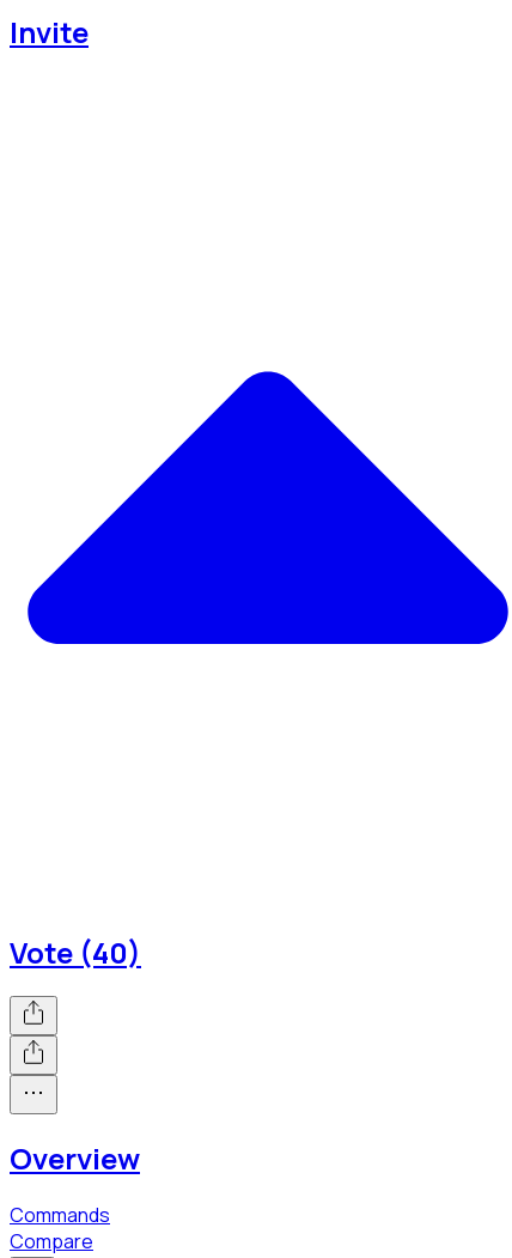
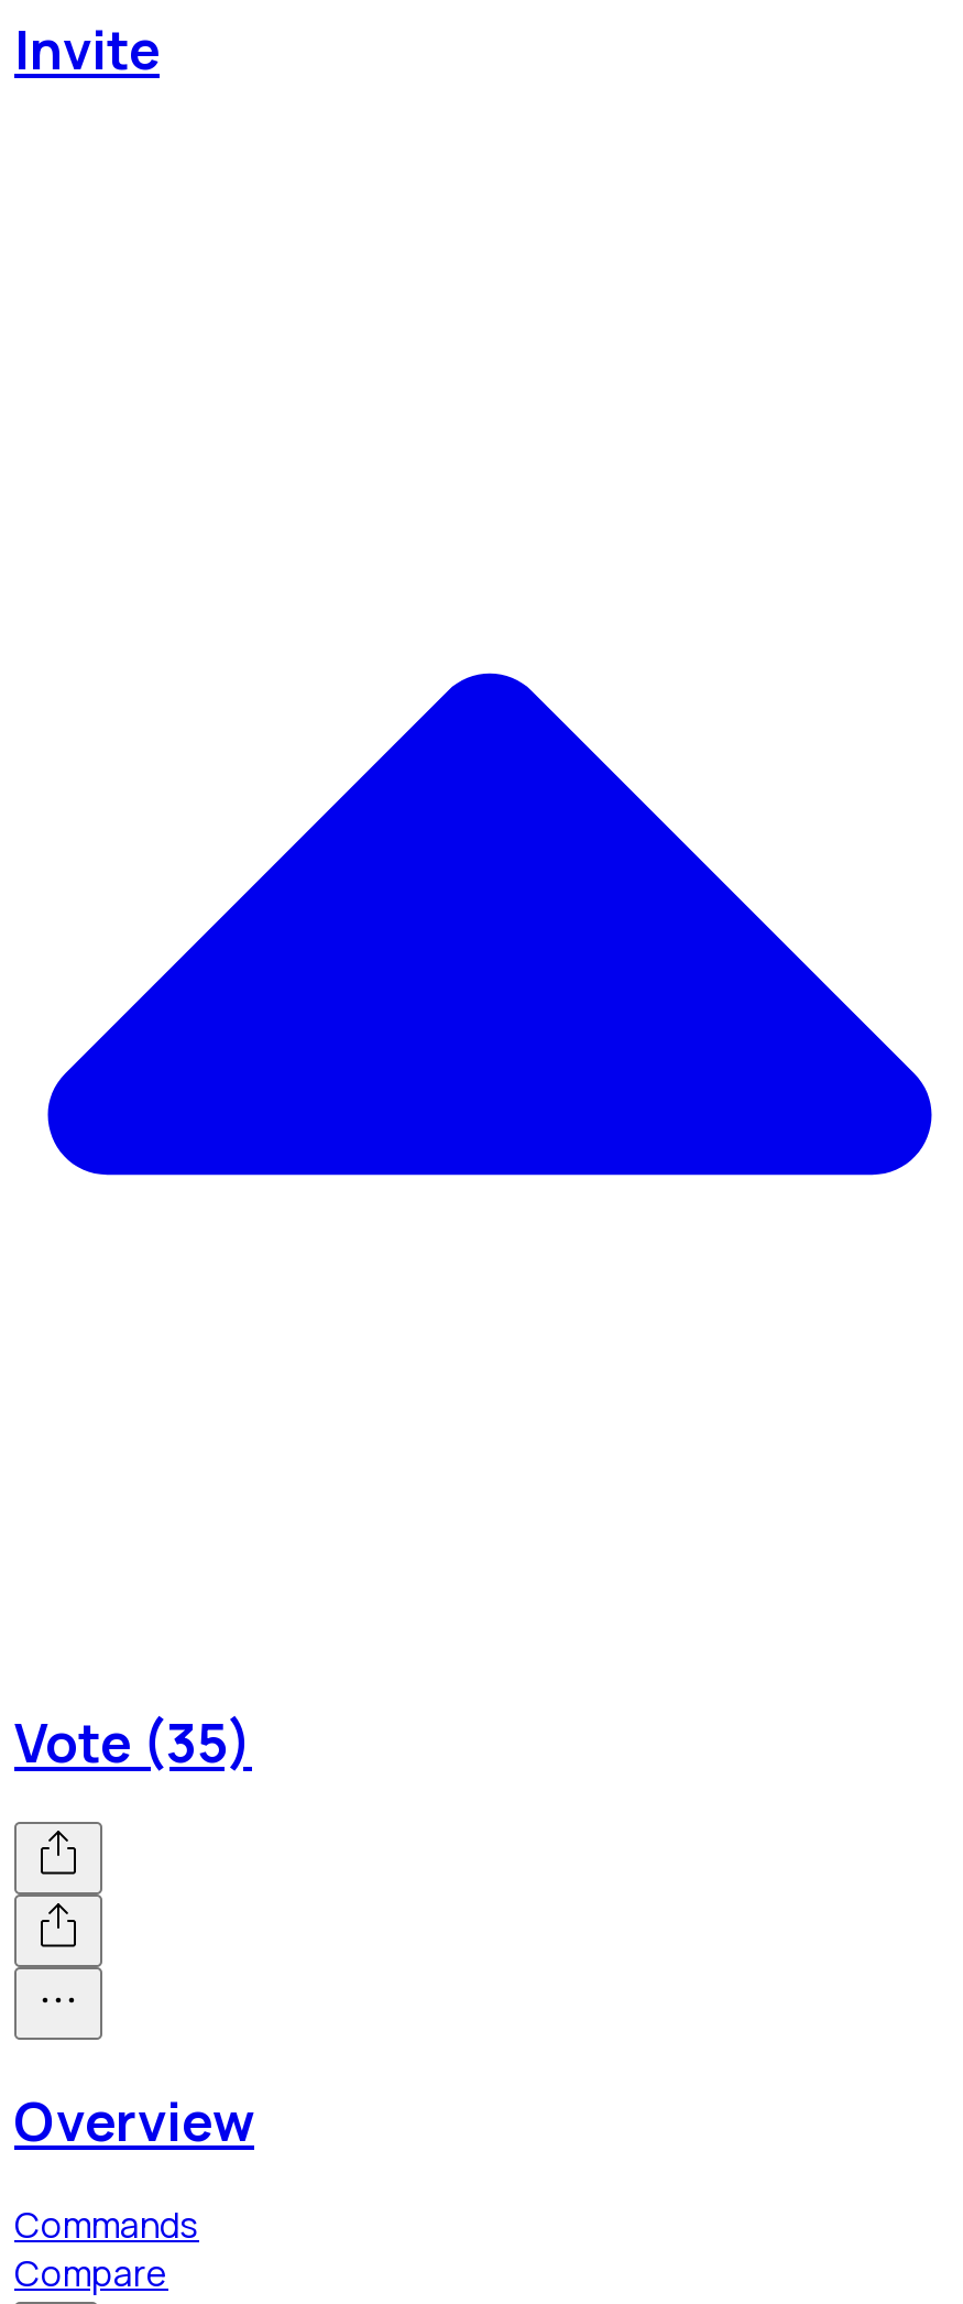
[10,933,141,972] Vote (40) -> [14,1706,252,1778] Vote (35)

